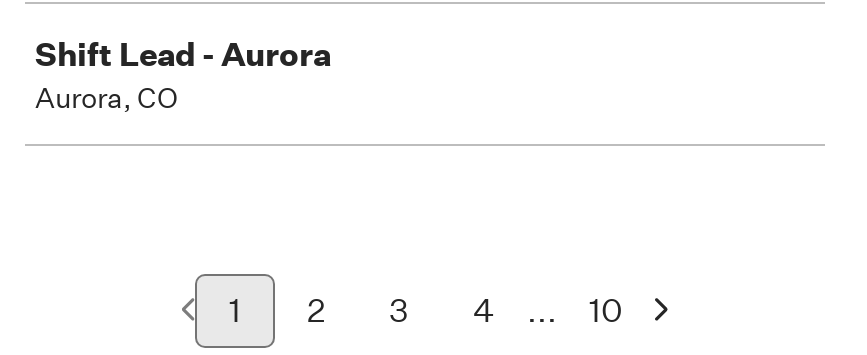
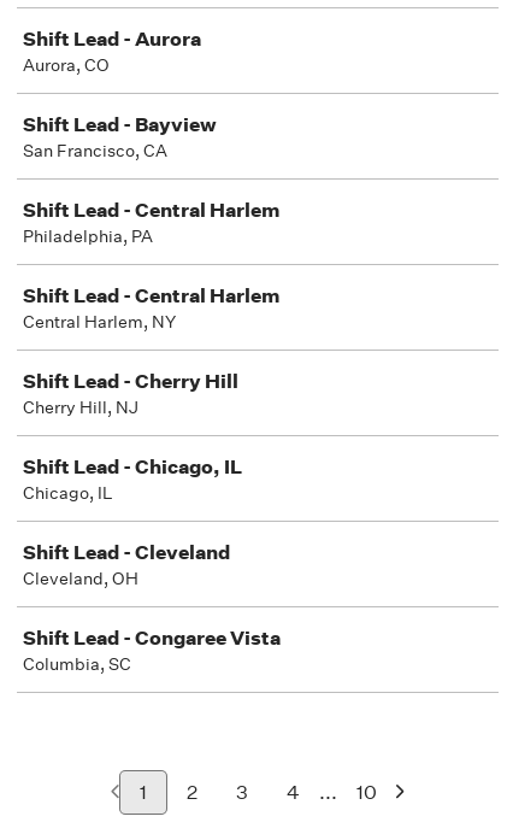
none -> [23,112,281,675] Shift Lead - Bayview | San Francisco, CA | Shift Lead - Central Harlem | Philadelphia, PA | Shift Lead - Central Harlem | Central Harlem, NY | Shift Lead - Cherry Hill | Cherry Hill, NJ | Shift Lead - Chicago, IL | Chicago, IL | Shift Lead - Cleveland | Cleveland, OH | Shift Lead - Congaree Vista | Columbia, SC

